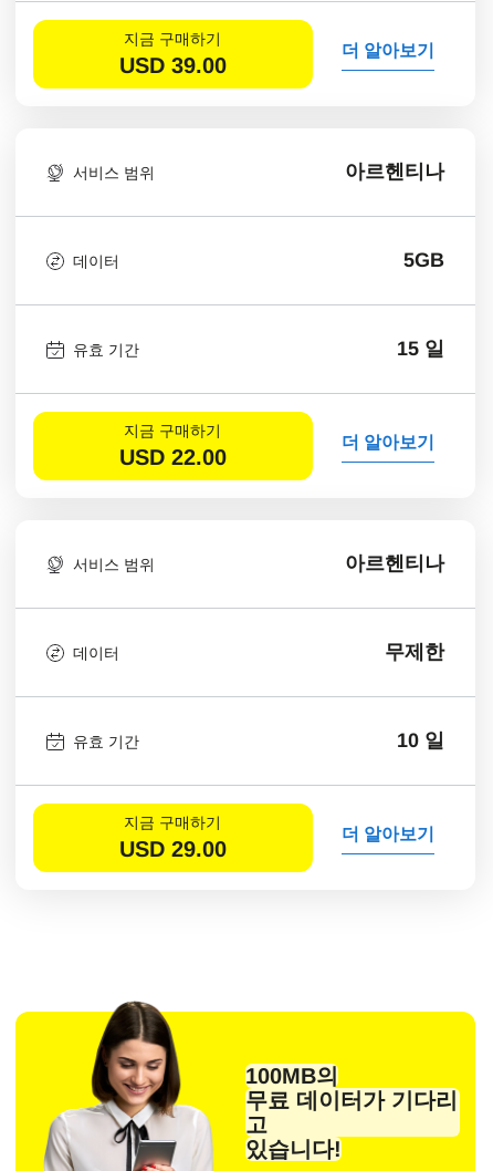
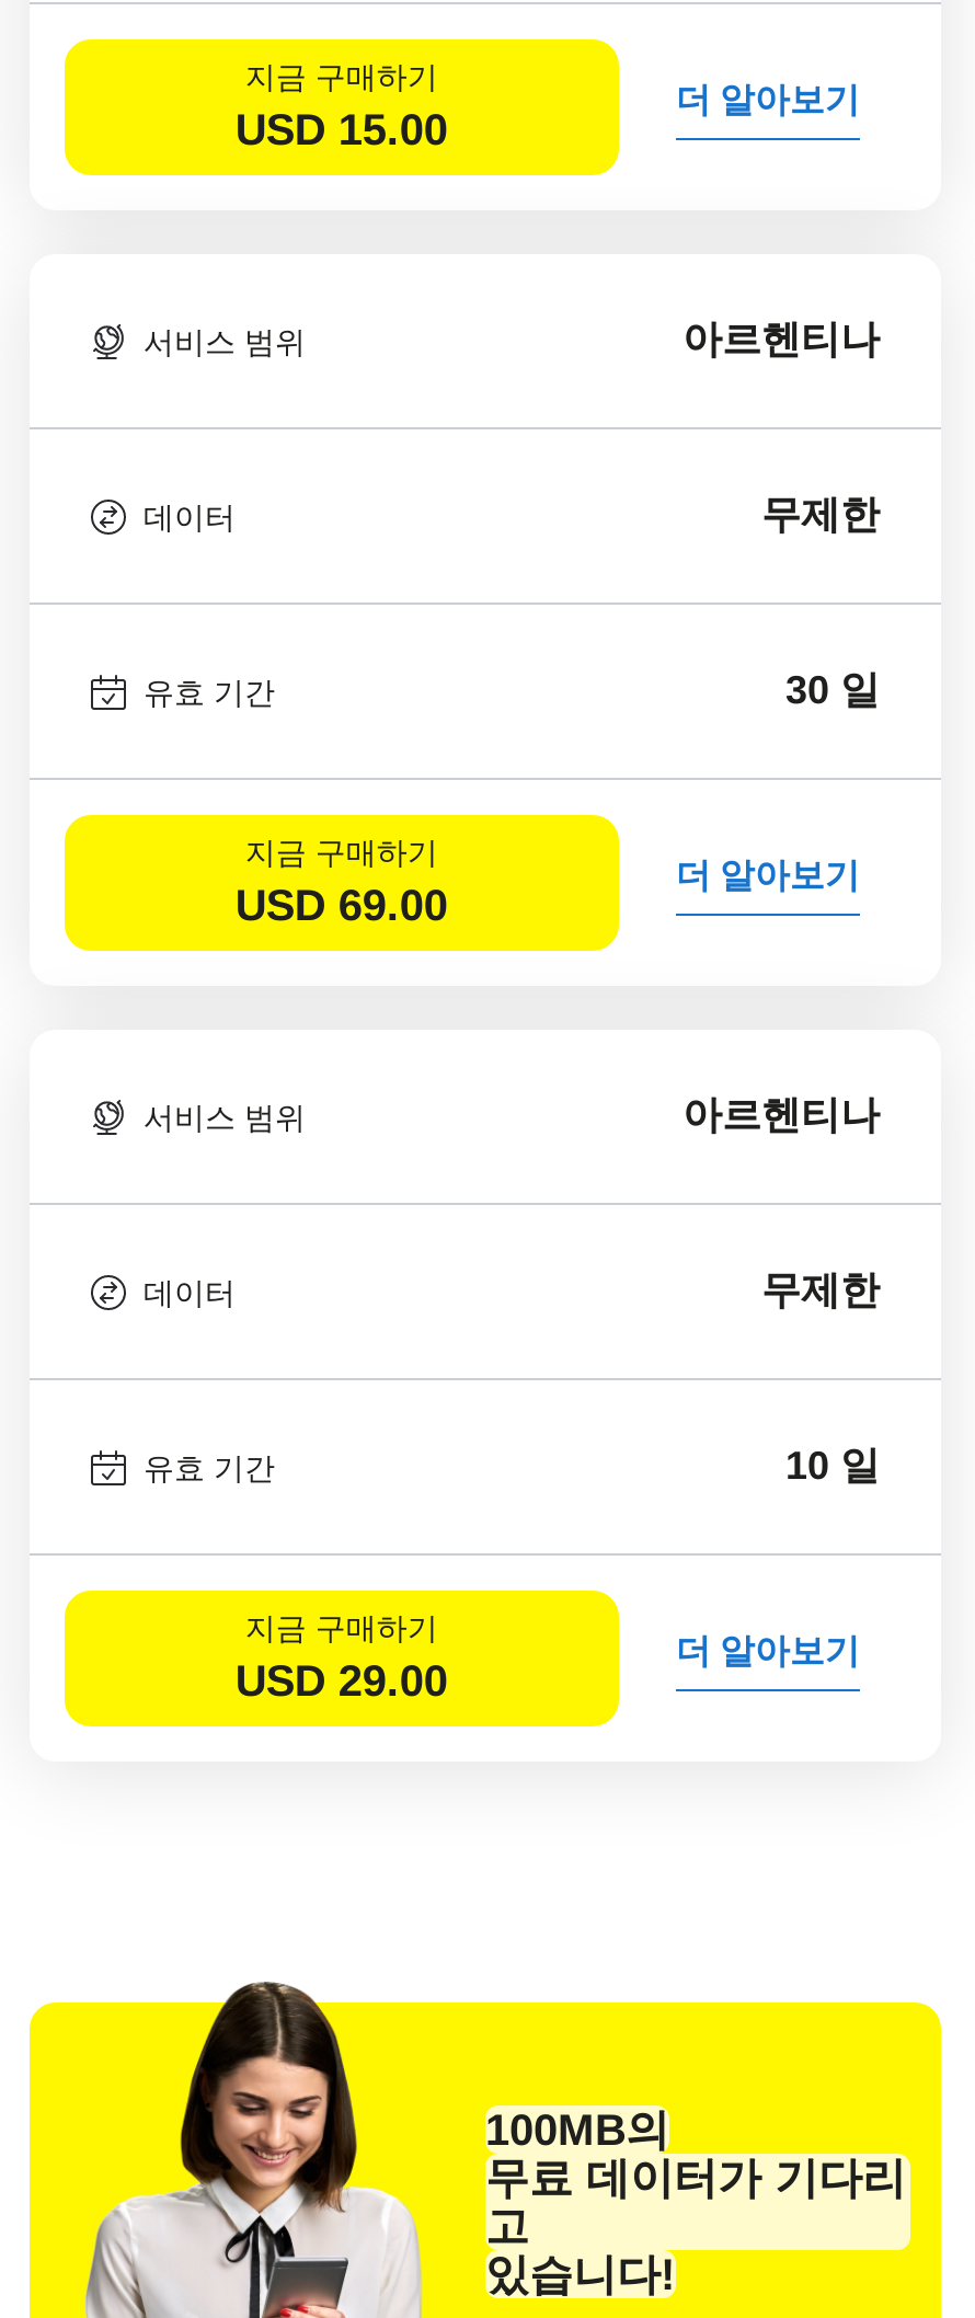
[119,53,226,77] USD 39.00 -> [235,104,448,152] USD 15.00
[403,249,444,271] 5GB -> [761,493,880,537] 무제한
[397,338,444,360] 15 일 -> [785,668,880,712] 30 일
[119,444,226,469] USD 22.00 -> [235,880,448,928] USD 69.00

